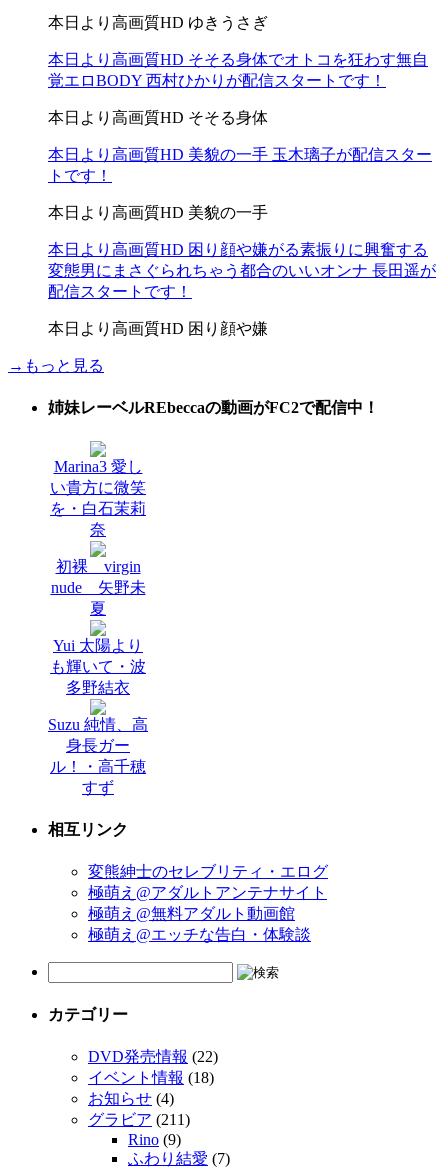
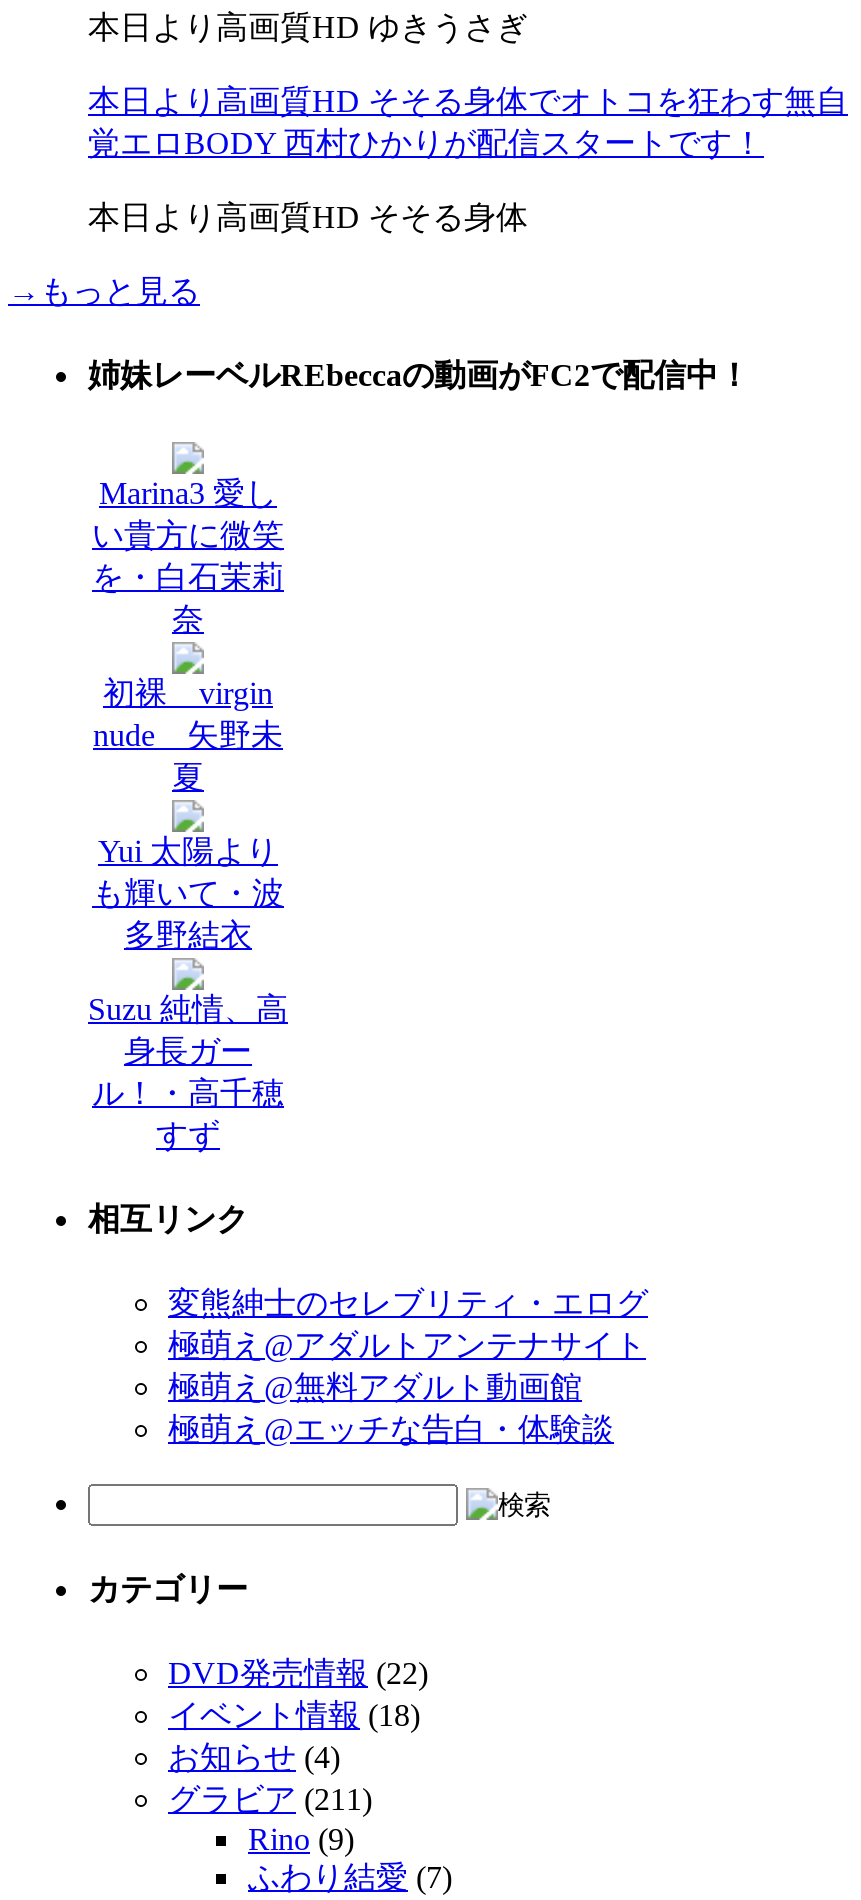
[48,146,436,337] 本日より高画質HD 美貌の一手 玉木璃子が配信スター | トです！ | 本日より高画質HD 美貌の一手 | 本日より高画質HD 困り顔や嫌がる素振りに興奮する | 変態男にまさぐられちゃう都合のいいオンナ 長田遥が | 配信スタートです！ | 本日より高画質HD 困り顔や嫌 -> none

